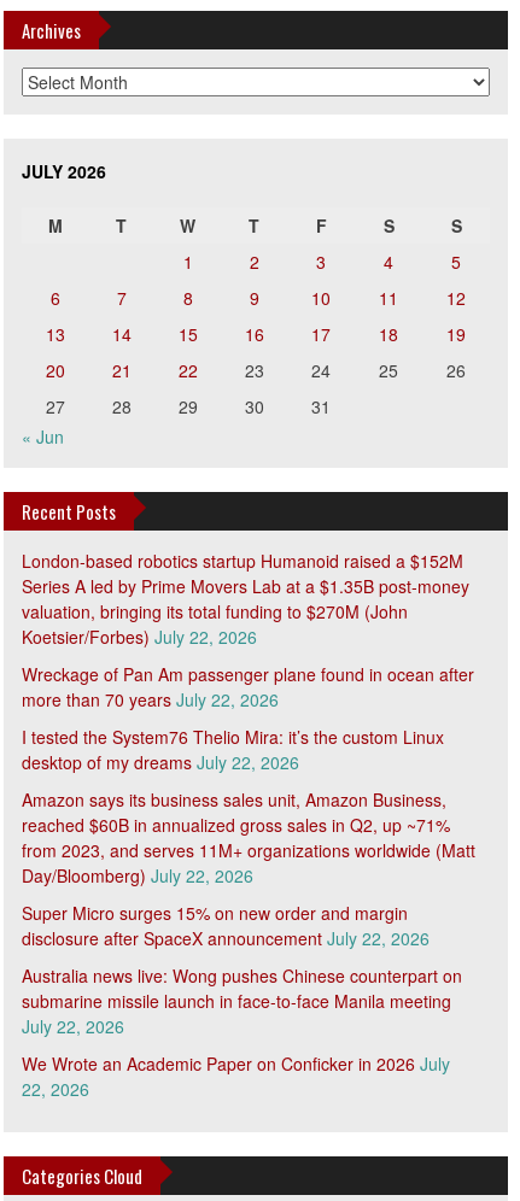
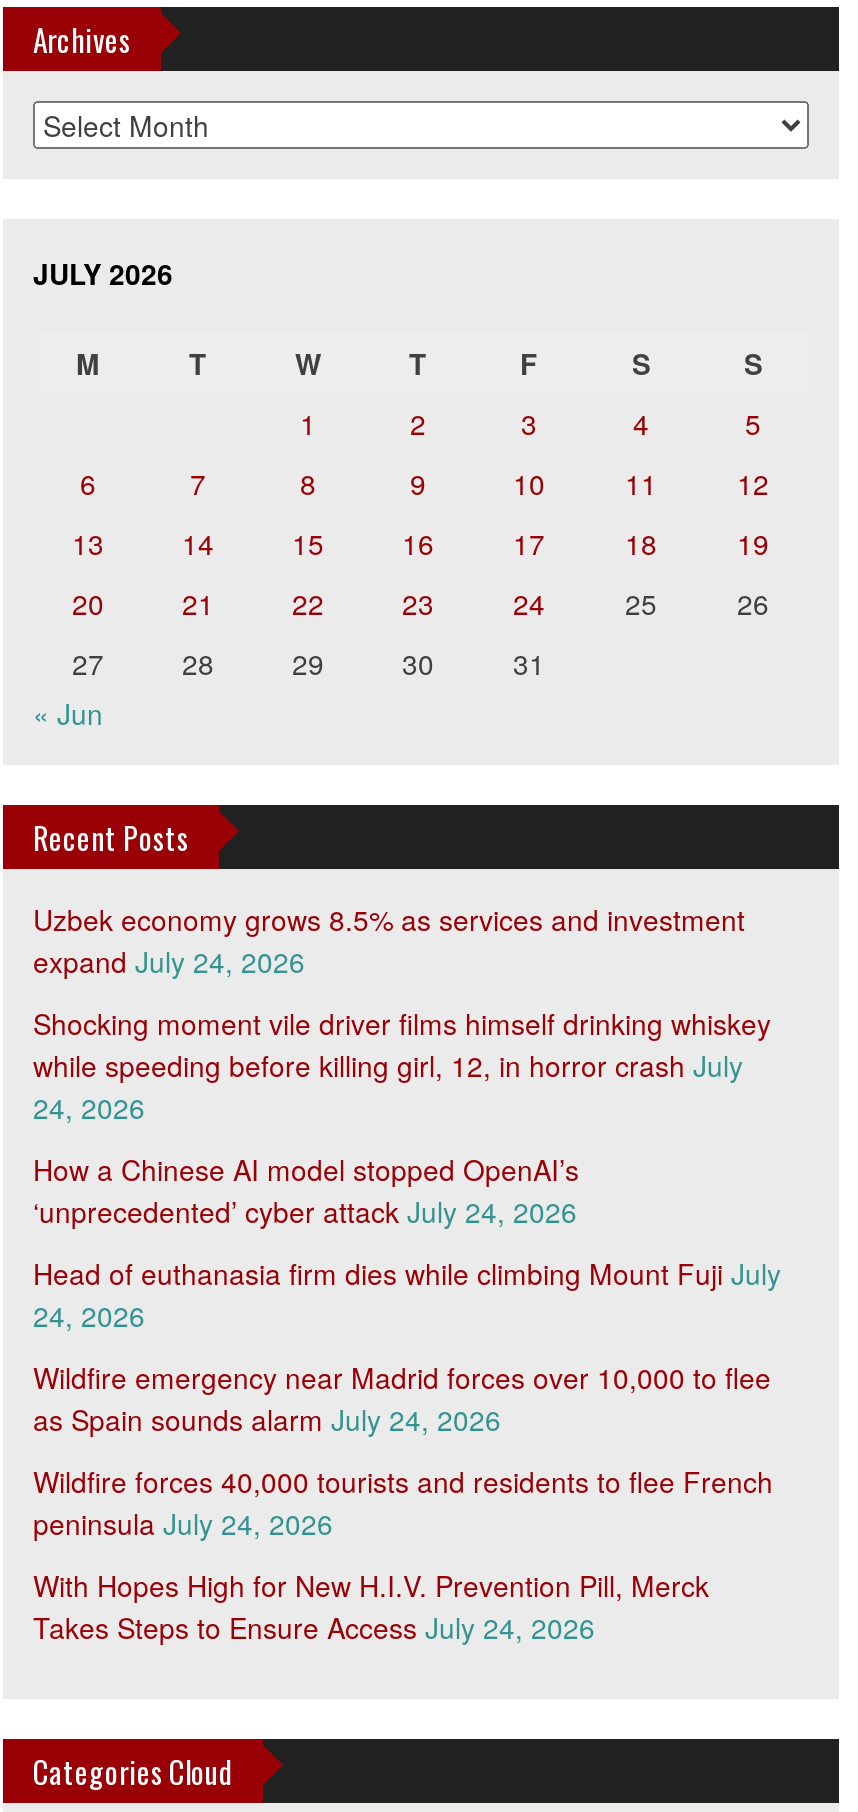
[22,549,469,649] London-based robotics startup Humanoid raised a $152M | Series A led by Prime Movers Lab at a $1.35B post-money | valuation, bringing its total funding to $270M (John | Koetsier/Forbes) July 22, 2026 -> [33,899,745,981] Uzbek economy grows 8.5% as services and investment | expand July 24, 2026
[22,662,474,711] Wreckage of Pan Am passenger plane found in ocean after | more than 70 years July 22, 2026 -> [33,1003,771,1127] Shocking moment vile driver films himself drinking whiskey | while speeding before killing girl, 12, in horror crash July | 24, 2026
[22,725,444,774] I tested the System76 Thelio Mira: it’s the custom Linux | desktop of my dreams July 22, 2026 -> [33,1149,579,1231] How a Chinese AI model stopped OpenAI’s | ‘unprecedented’ cyber attack July 24, 2026
[22,787,475,887] Amazon says its business sales unit, Amazon Business, | reached $60B in annualized gross sales in Q2, up ~71% | from 2023, and serves 11M+ organizations worldwide (Matt | Day/Bloomberg) July 22, 2026 -> [33,1253,781,1335] Head of euthanasia firm dies while climbing Mount Fuji July | 24, 2026
[22,901,430,950] Super Micro surges 15% on new order and margin | disclosure after SpaceX announcement July 22, 2026 -> [33,1357,771,1439] Wildfire emergency near Madrid forces over 10,000 to flee | as Spain sounds alarm July 24, 2026
[22,963,462,1038] Australia news live: Wong pushes Chinese counterpart on | submarine missile launch in face-to-face Manila meeting | July 22, 2026 -> [33,1461,773,1543] Wildfire forces 40,000 tourists and residents to flee French | peninsula July 24, 2026
[22,1051,450,1101] We Wrote an Academic Paper on Conficker in 2026 July | 22, 2026 -> [33,1565,709,1647] With Hopes High for New H.I.V. Prevention Pill, Merck | Takes Steps to Ensure Access July 24, 2026

